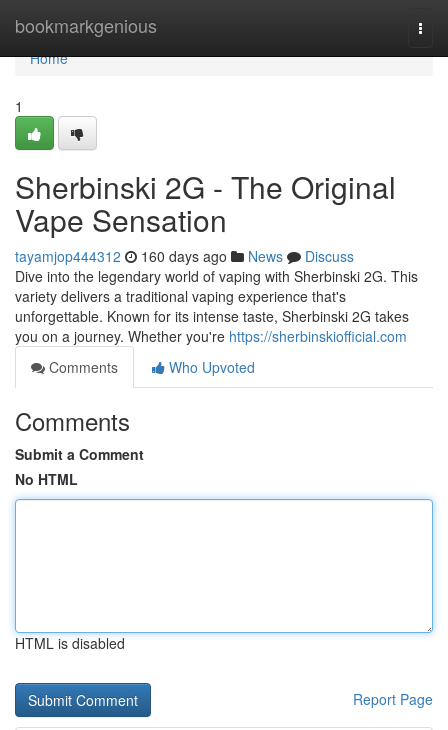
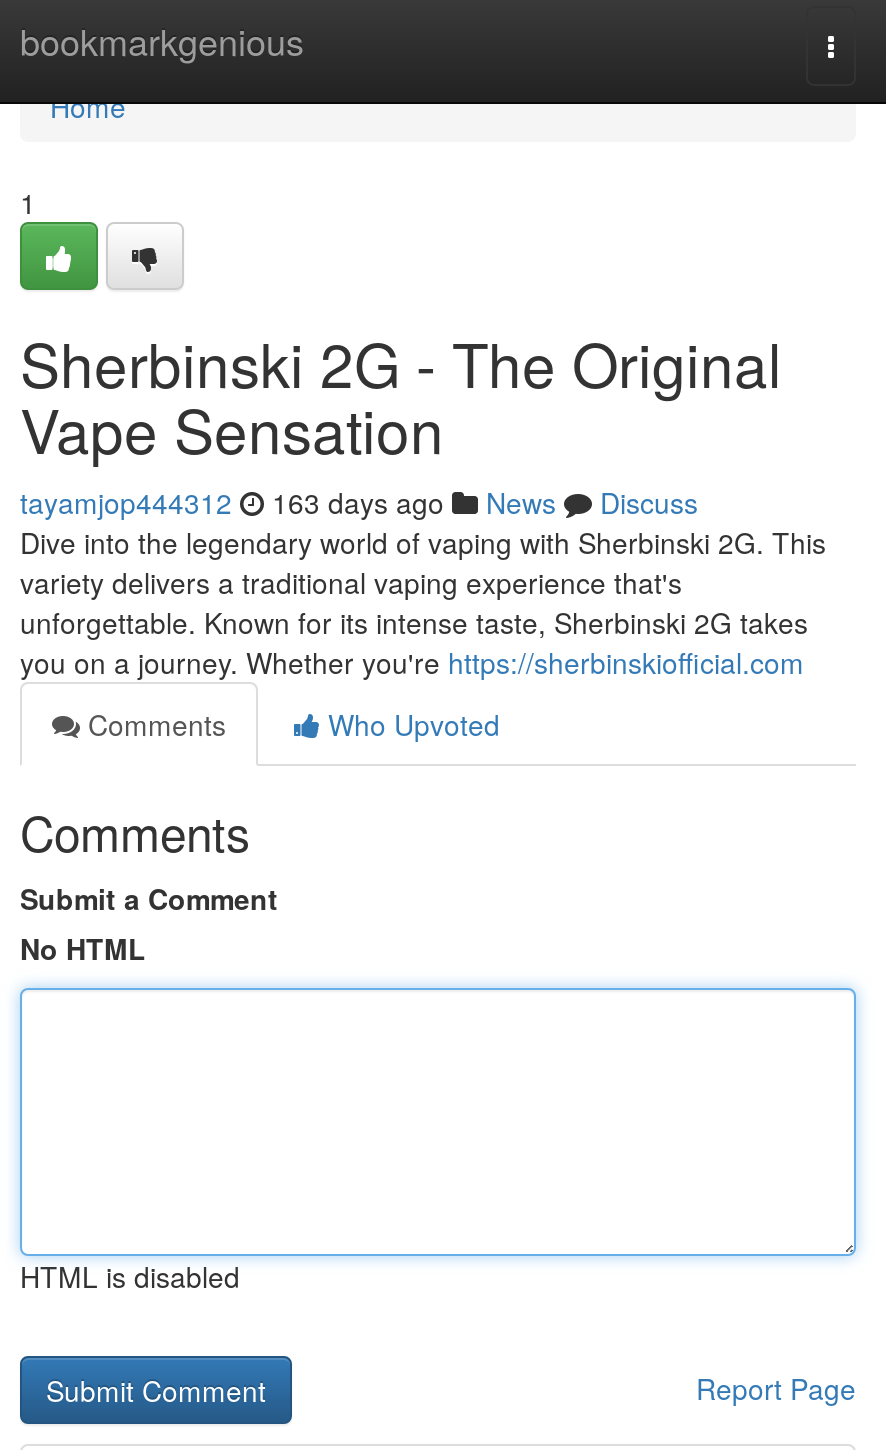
[15,246,354,266] tayamjop444312 160 days ago News Discuss -> [20,482,698,522] tayamjop444312 163 days ago News Discuss

